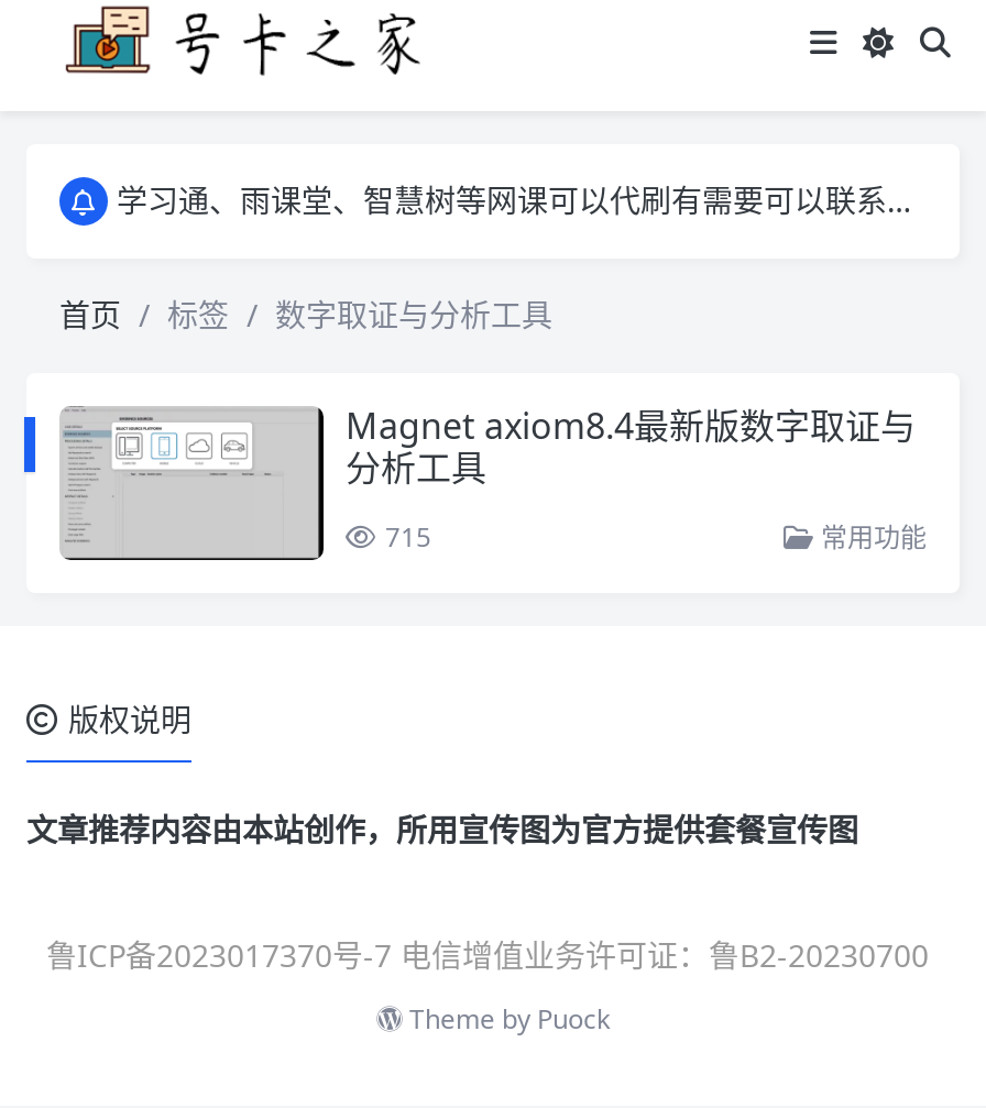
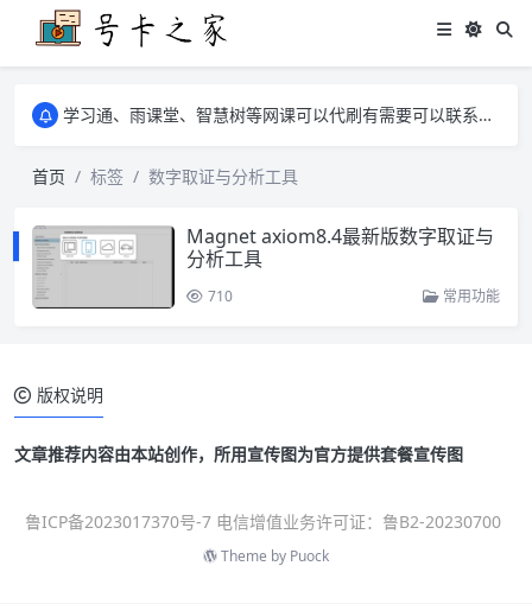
[385,518,431,556] 715 -> [208,286,233,306] 710

